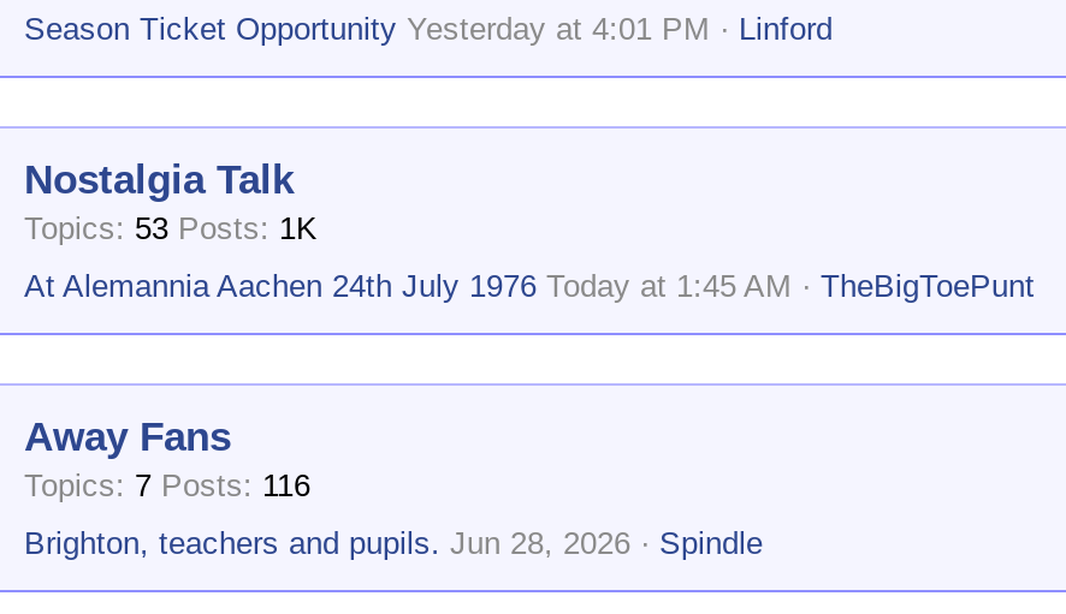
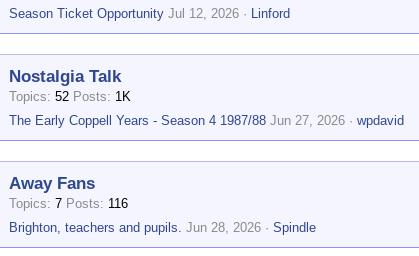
[24,11,710,47] Season Ticket Opportunity Yesterday at 4:01 PM -> [9,6,239,21] Season Ticket Opportunity Jul 12, 2026
[24,210,318,246] Topics 53 Posts 1K -> [9,89,131,104] Topics 52 Posts 1K
[24,268,1035,304] At Alemannia Aachen 24th July 1976 Today at 1:45 AM | TheBigToePunt -> [9,113,404,128] The Early Coppell Years - Season 4 1987/88 Jun 27, 2026 | wpdavid

